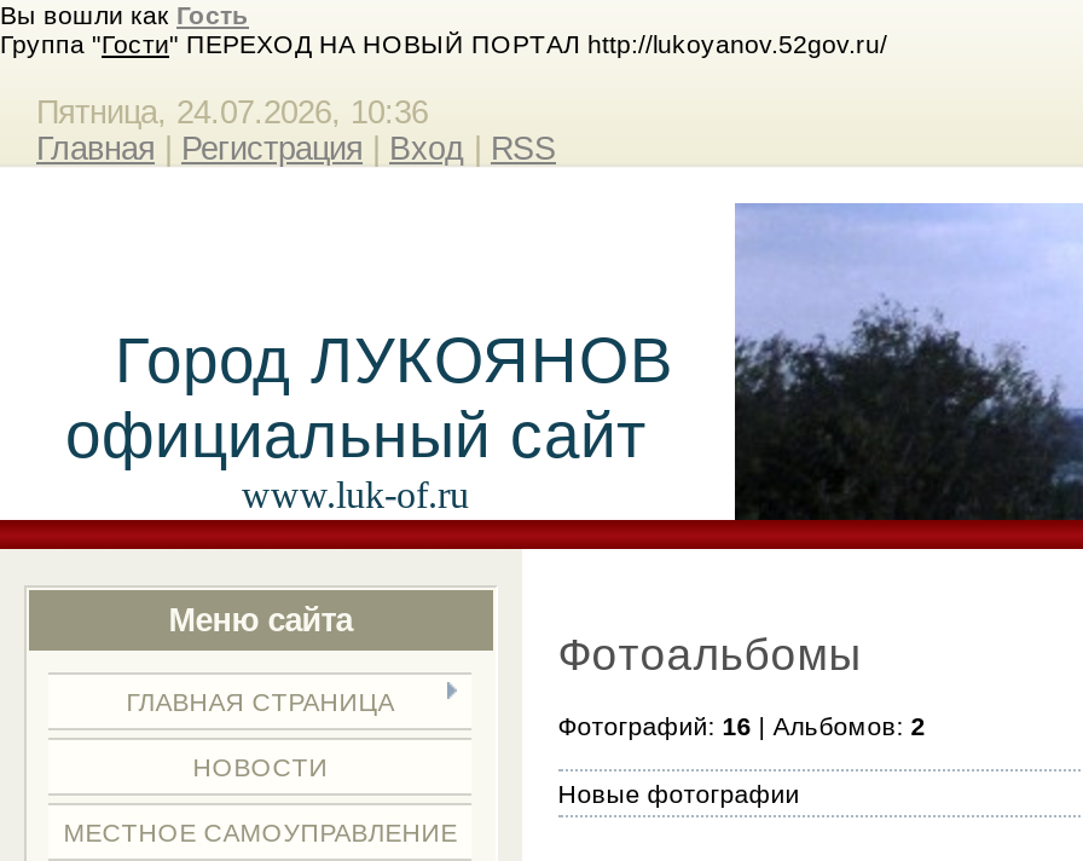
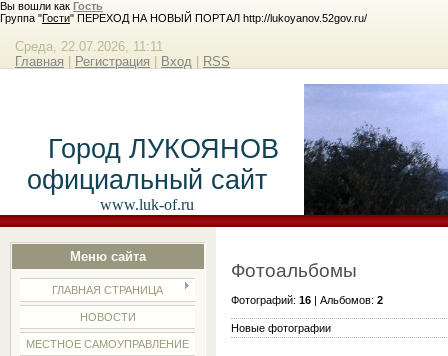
[36,94,428,131] Пятница, 24.07.2026, 10:36 -> [15,39,163,54] Среда, 22.07.2026, 11:11

